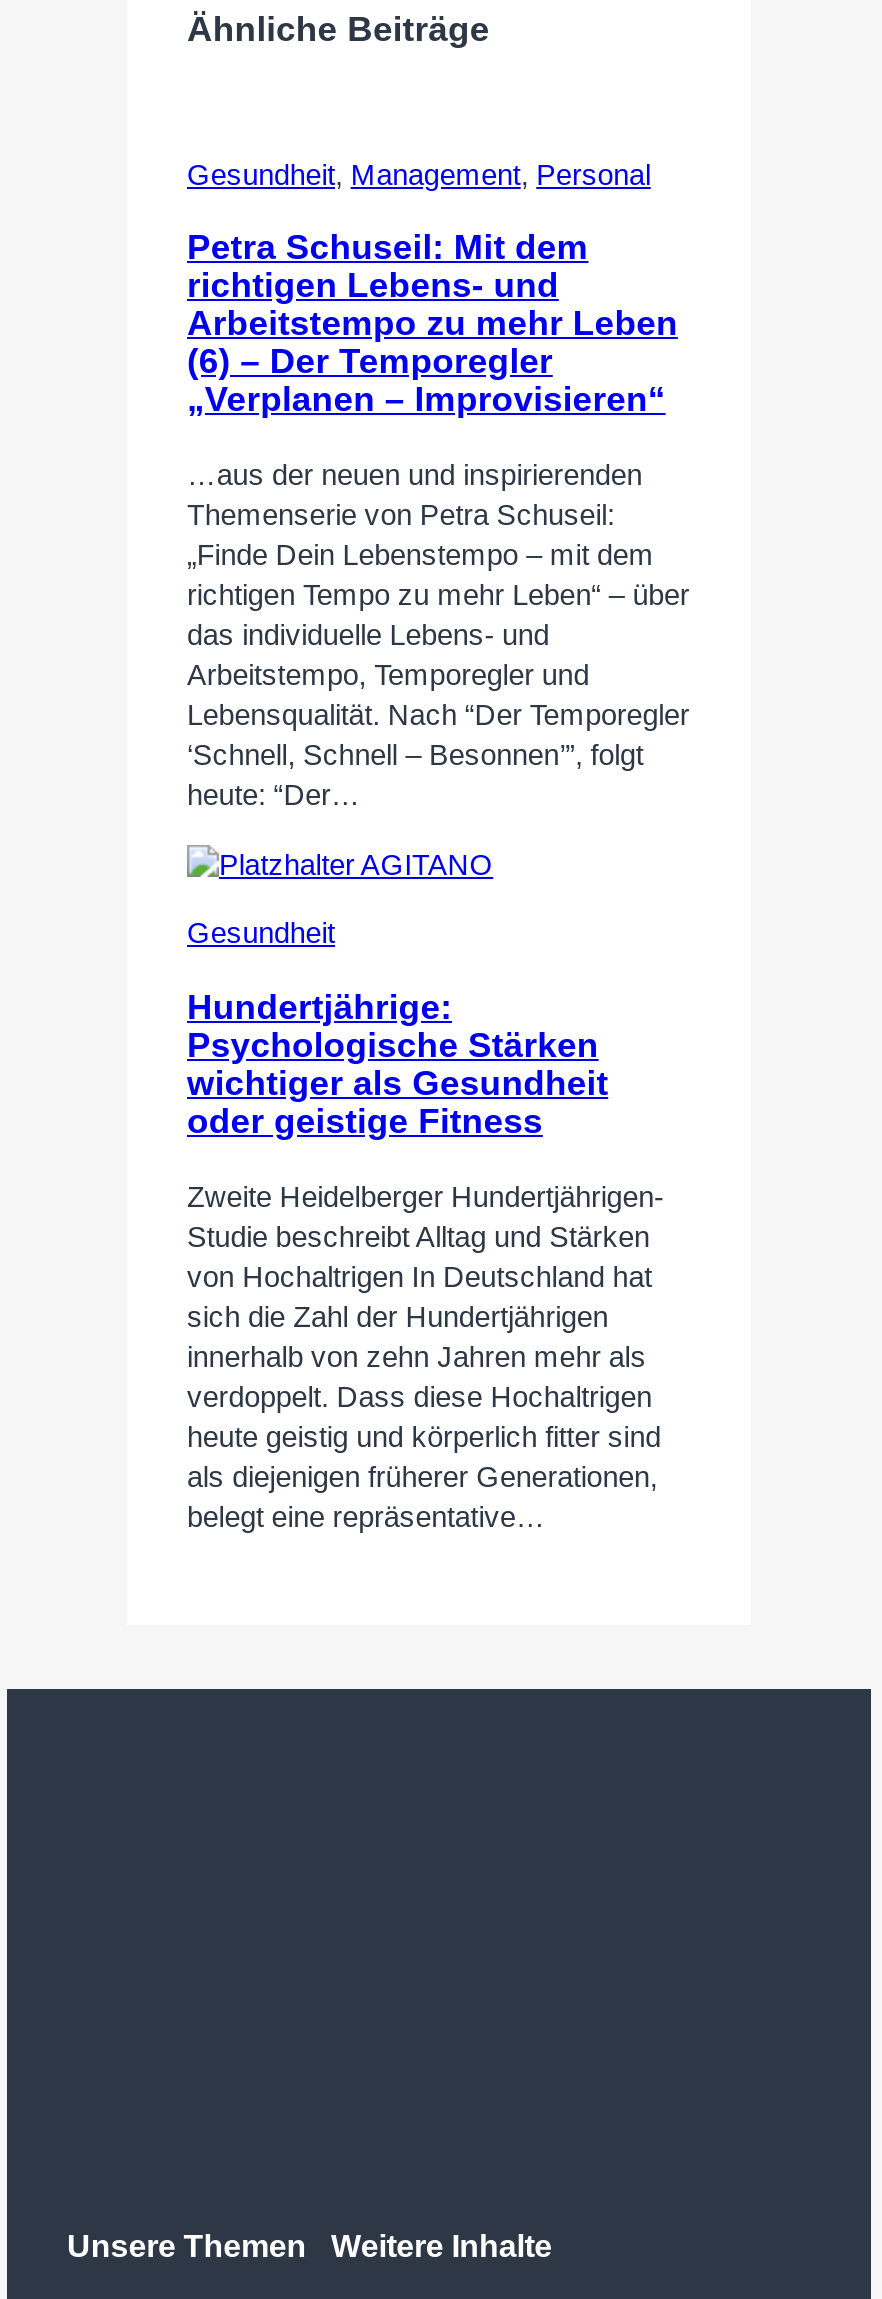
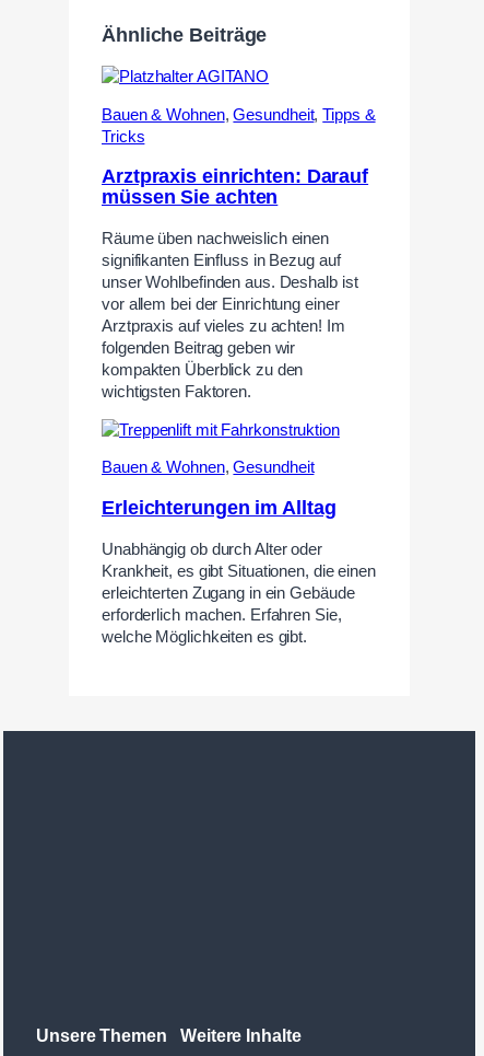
[187,158,651,190] Gesundheit, Management, Personal -> [102,106,375,145] Bauen & Wohnen, Gesundheit, Tipps & | Tricks
[187,228,678,420] Petra Schuseil: Mit dem | richtigen Lebens- und | Arbeitstempo zu mehr Leben | (6) – Der Temporegler | „Verplanen – Improvisieren“ -> [102,166,368,208] Arztpraxis einrichten: Darauf | müssen Sie achten
[187,459,690,811] …aus der neuen und inspirierenden | Themenserie von Petra Schuseil: | „Finde Dein Lebenstempo – mit dem | richtigen Tempo zu mehr Leben“ – über | das individuelle Lebens- und | Arbeitstempo, Temporegler und | Lebensqualität. Nach “Der Temporegler | ‘Schnell, Schnell – Besonnen’”, folgt | heute: “Der… -> [102,230,358,400] Räume üben nachweislich einen | signifikanten Einfluss in Bezug auf | unser Wohlbefinden aus. Deshalb ist | vor allem bei der Einrichtung einer | Arztpraxis auf vieles zu achten! Im | folgenden Beitrag geben wir | kompakten Überblick zu den | wichtigsten Faktoren.
[187,918,335,950] Gesundheit -> [102,459,314,476] Bauen & Wohnen, Gesundheit
[187,987,608,1141] Hundertjährige: | Psychologische Stärken | wichtiger als Gesundheit | oder geistige Fitness -> [102,497,336,519] Erleichterungen im Alltag
[187,1180,664,1532] Zweite Heidelberger Hundertjährigen- | Studie beschreibt Alltag und Stärken | von Hochaltrigen In Deutschland hat | sich die Zahl der Hundertjährigen | innerhalb von zehn Jahren mehr als | verdoppelt. Dass diese Hochaltrigen | heute geistig und körperlich fitter sind | als diejenigen früherer Generationen, | belegt eine repräsentative… -> [102,540,376,645] Unabhängig ob durch Alter oder | Krankheit, es gibt Situationen, die einen | erleichterten Zugang in ein Gebäude | erforderlich machen. Erfahren Sie, | welche Möglichkeiten es gibt.

